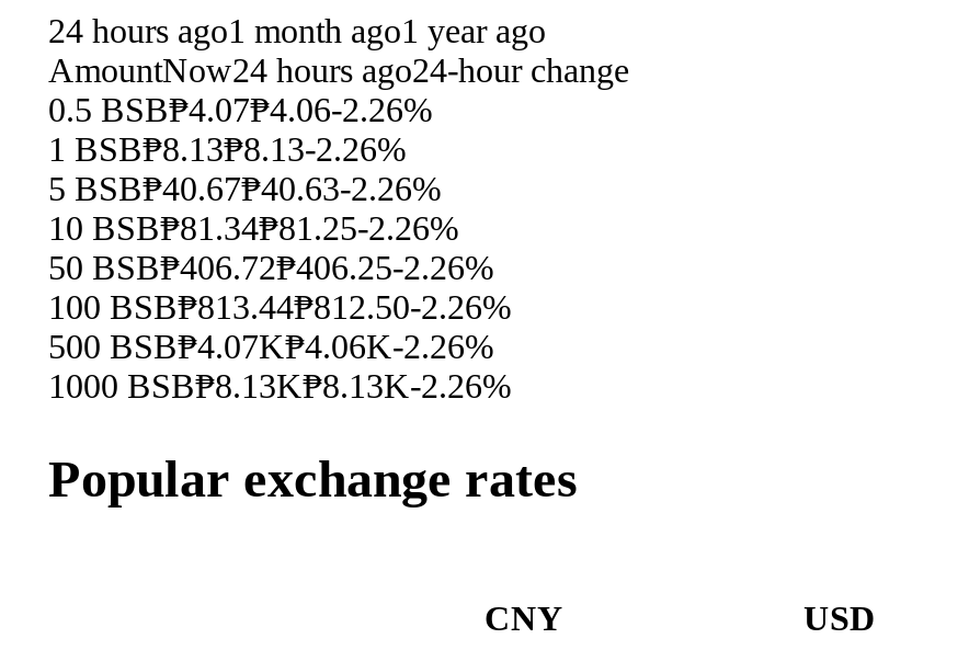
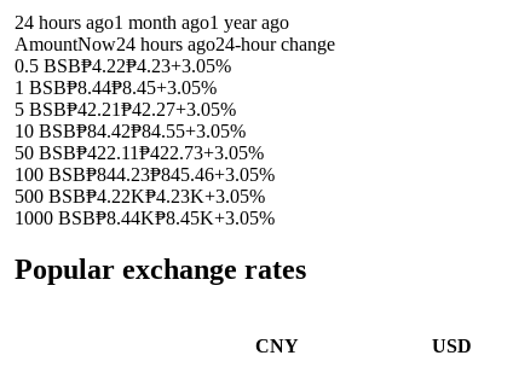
[48,92,432,129] 0.5 BSB₱4.07₱4.06-2.26% -> [15,56,231,76] 0.5 BSB₱4.22₱4.23+3.05%
[48,131,406,168] 1 BSB₱8.13₱8.13-2.26% -> [15,78,217,98] 1 BSB₱8.44₱8.45+3.05%
[48,171,441,208] 5 BSB₱40.67₱40.63-2.26% -> [15,99,236,120] 5 BSB₱42.21₱42.27+3.05%
[48,210,458,247] 10 BSB₱81.34₱81.25-2.26% -> [15,121,246,142] 10 BSB₱84.42₱84.55+3.05%
[48,249,493,287] 50 BSB₱406.72₱406.25-2.26% -> [15,143,264,163] 50 BSB₱422.11₱422.73+3.05%
[48,289,511,326] 100 BSB₱813.44₱812.50-2.26% -> [15,165,275,185] 100 BSB₱844.23₱845.46+3.05%
[48,328,493,366] 500 BSB₱4.07K₱4.06K-2.26% -> [15,186,265,207] 500 BSB₱4.22K₱4.23K+3.05%
[48,368,511,405] 1000 BSB₱8.13K₱8.13K-2.26% -> [15,208,275,229] 1000 BSB₱8.44K₱8.45K+3.05%

